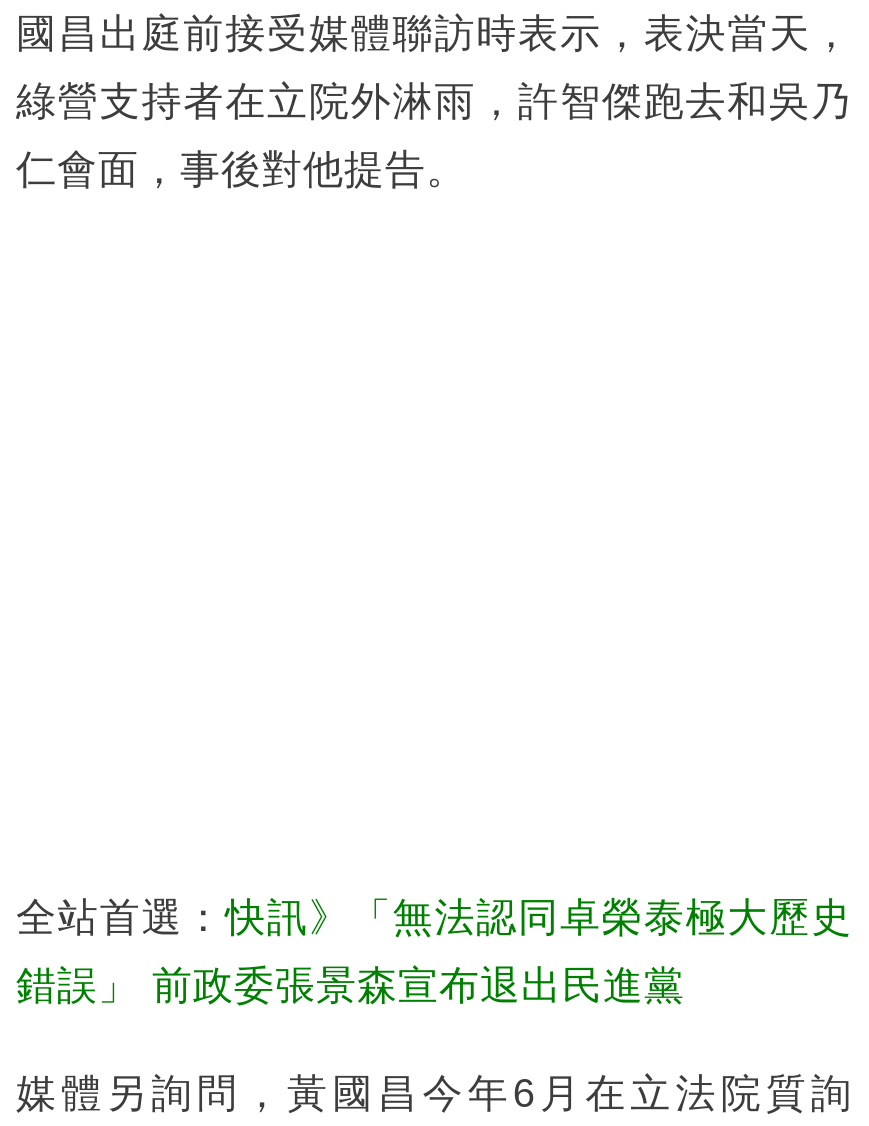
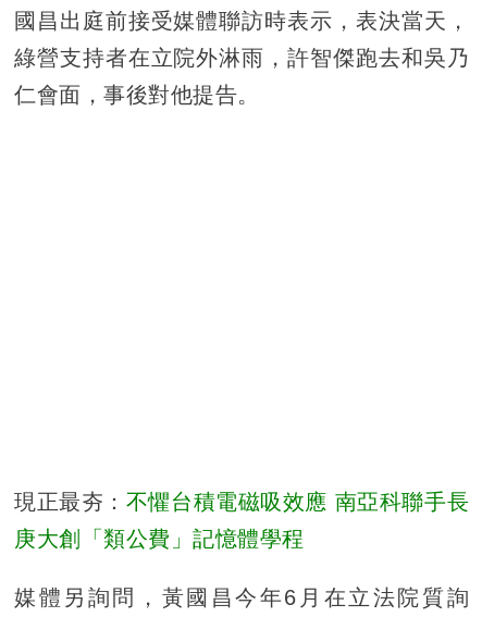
[16,894,852,938] 全站首選：快訊》「無法認同卓榮泰極大歷史 -> [14,489,469,513] 現正最夯：不懼台積電磁吸效應 南亞科聯手長
[16,962,685,1006] 錯誤」 前政委張景森宣布退出民進黨 -> [14,526,304,550] 庚大創「類公費」記憶體學程

